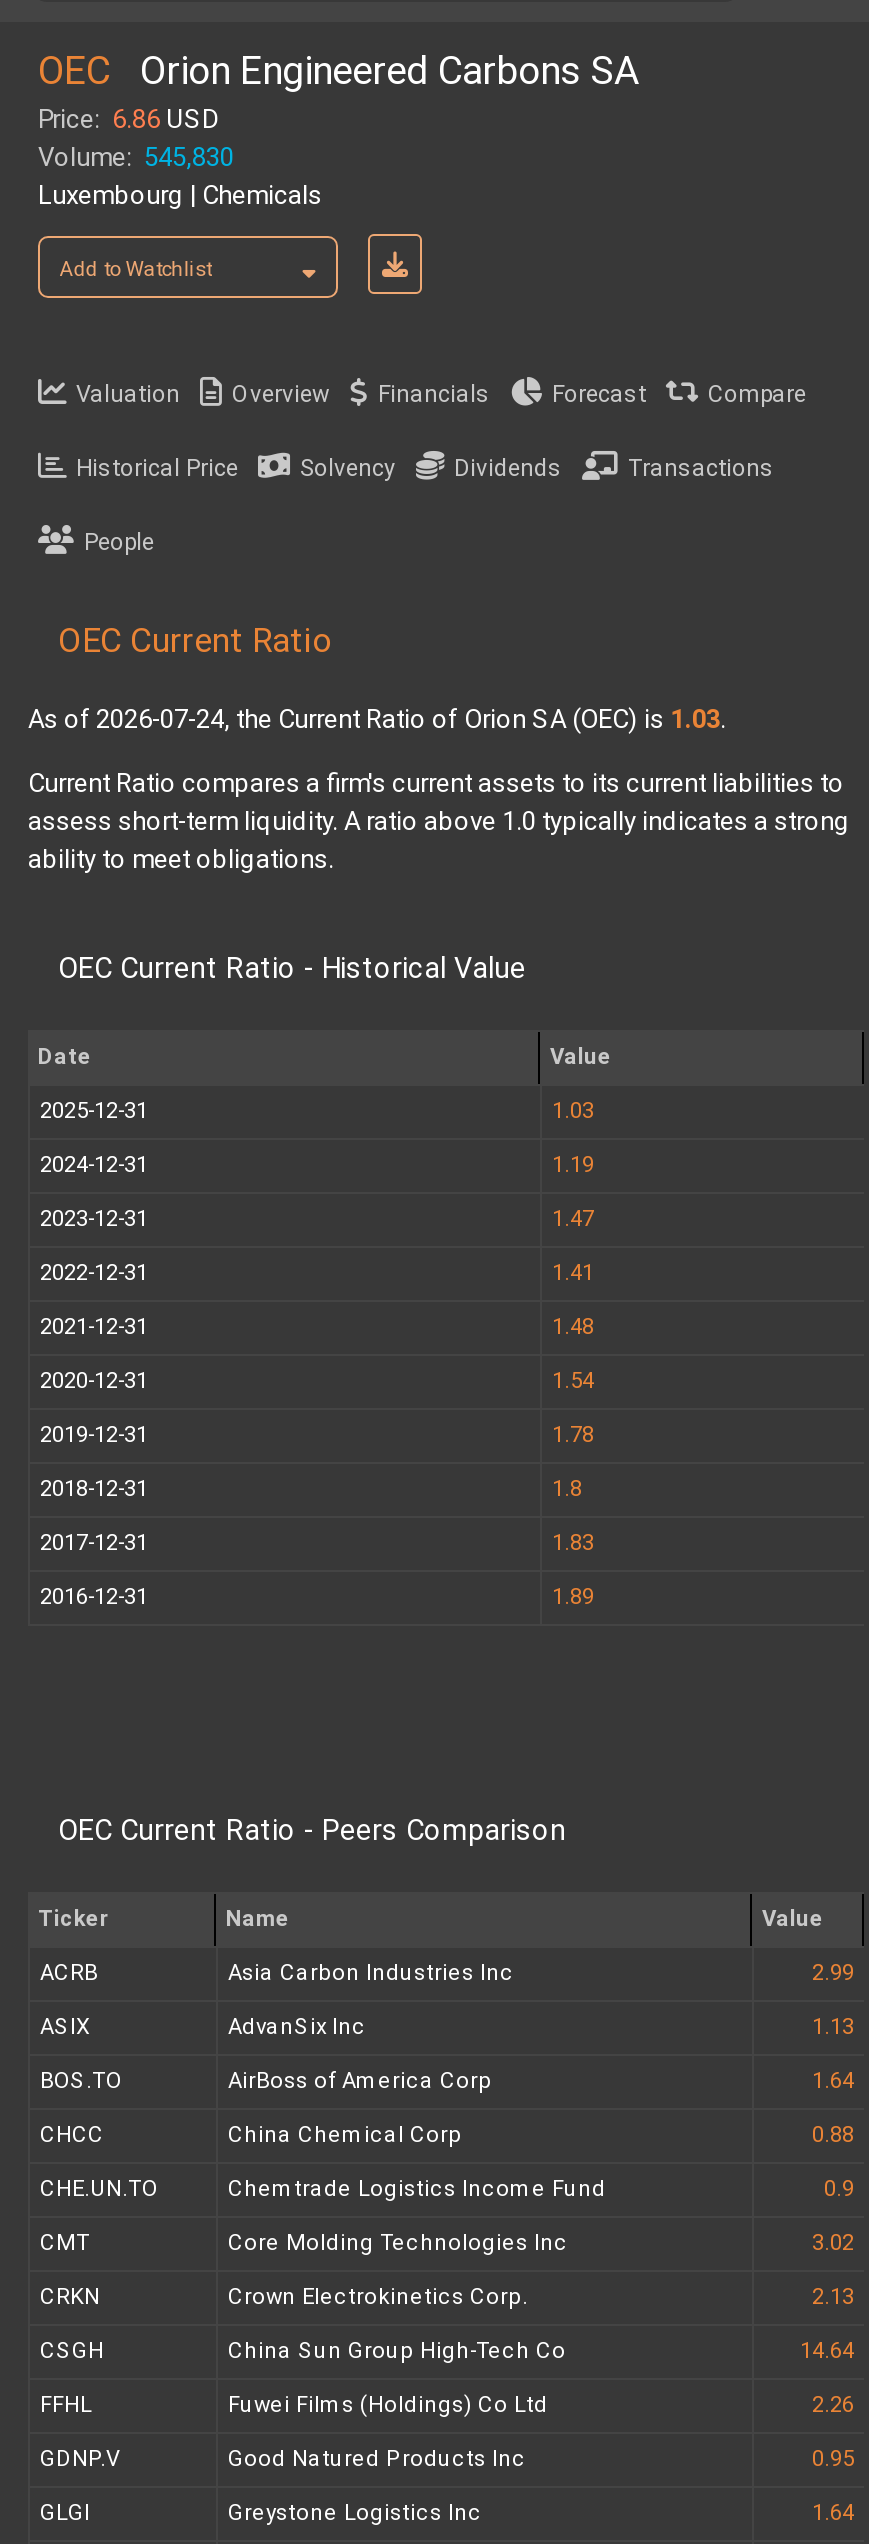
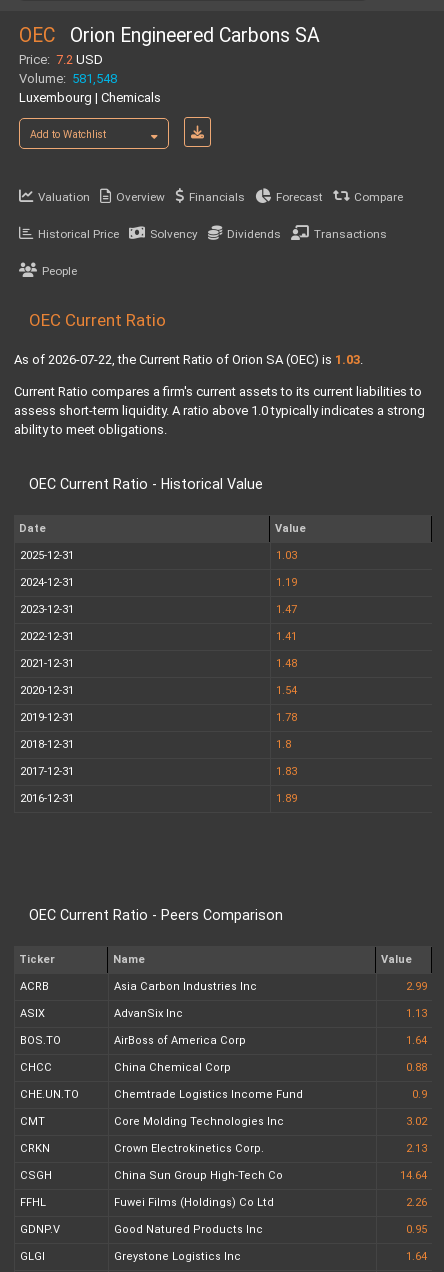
[38,104,220,134] Price: 6.86 USD -> [19,52,103,67] Price: 7.2 USD
[38,142,234,172] Volume: 545,830 -> [19,71,117,86] Volume: 581,548
[28,704,726,734] As of 2026-07-24, the Current Ratio of Orion SA (OEC) is 1.03. -> [14,352,363,367] As of 2026-07-22, the Current Ratio of Orion SA (OEC) is 1.03.

